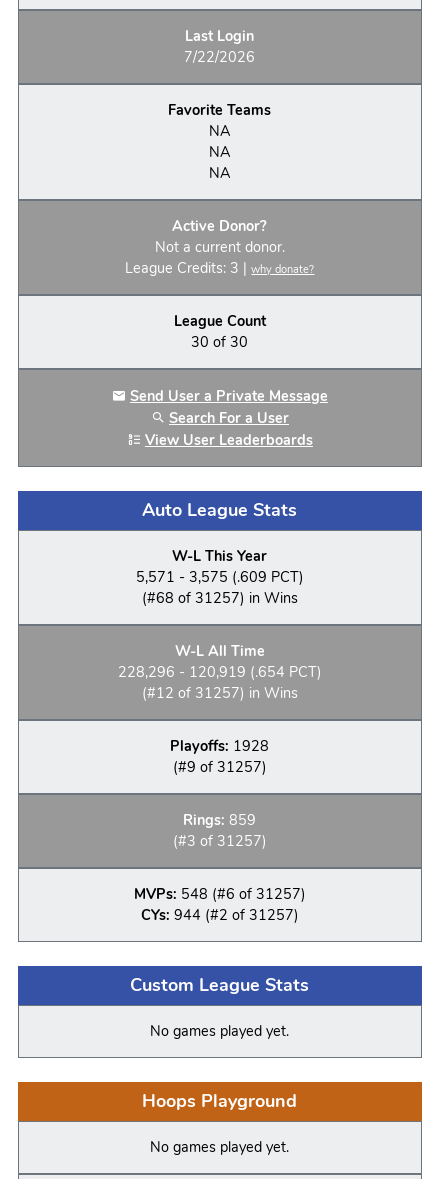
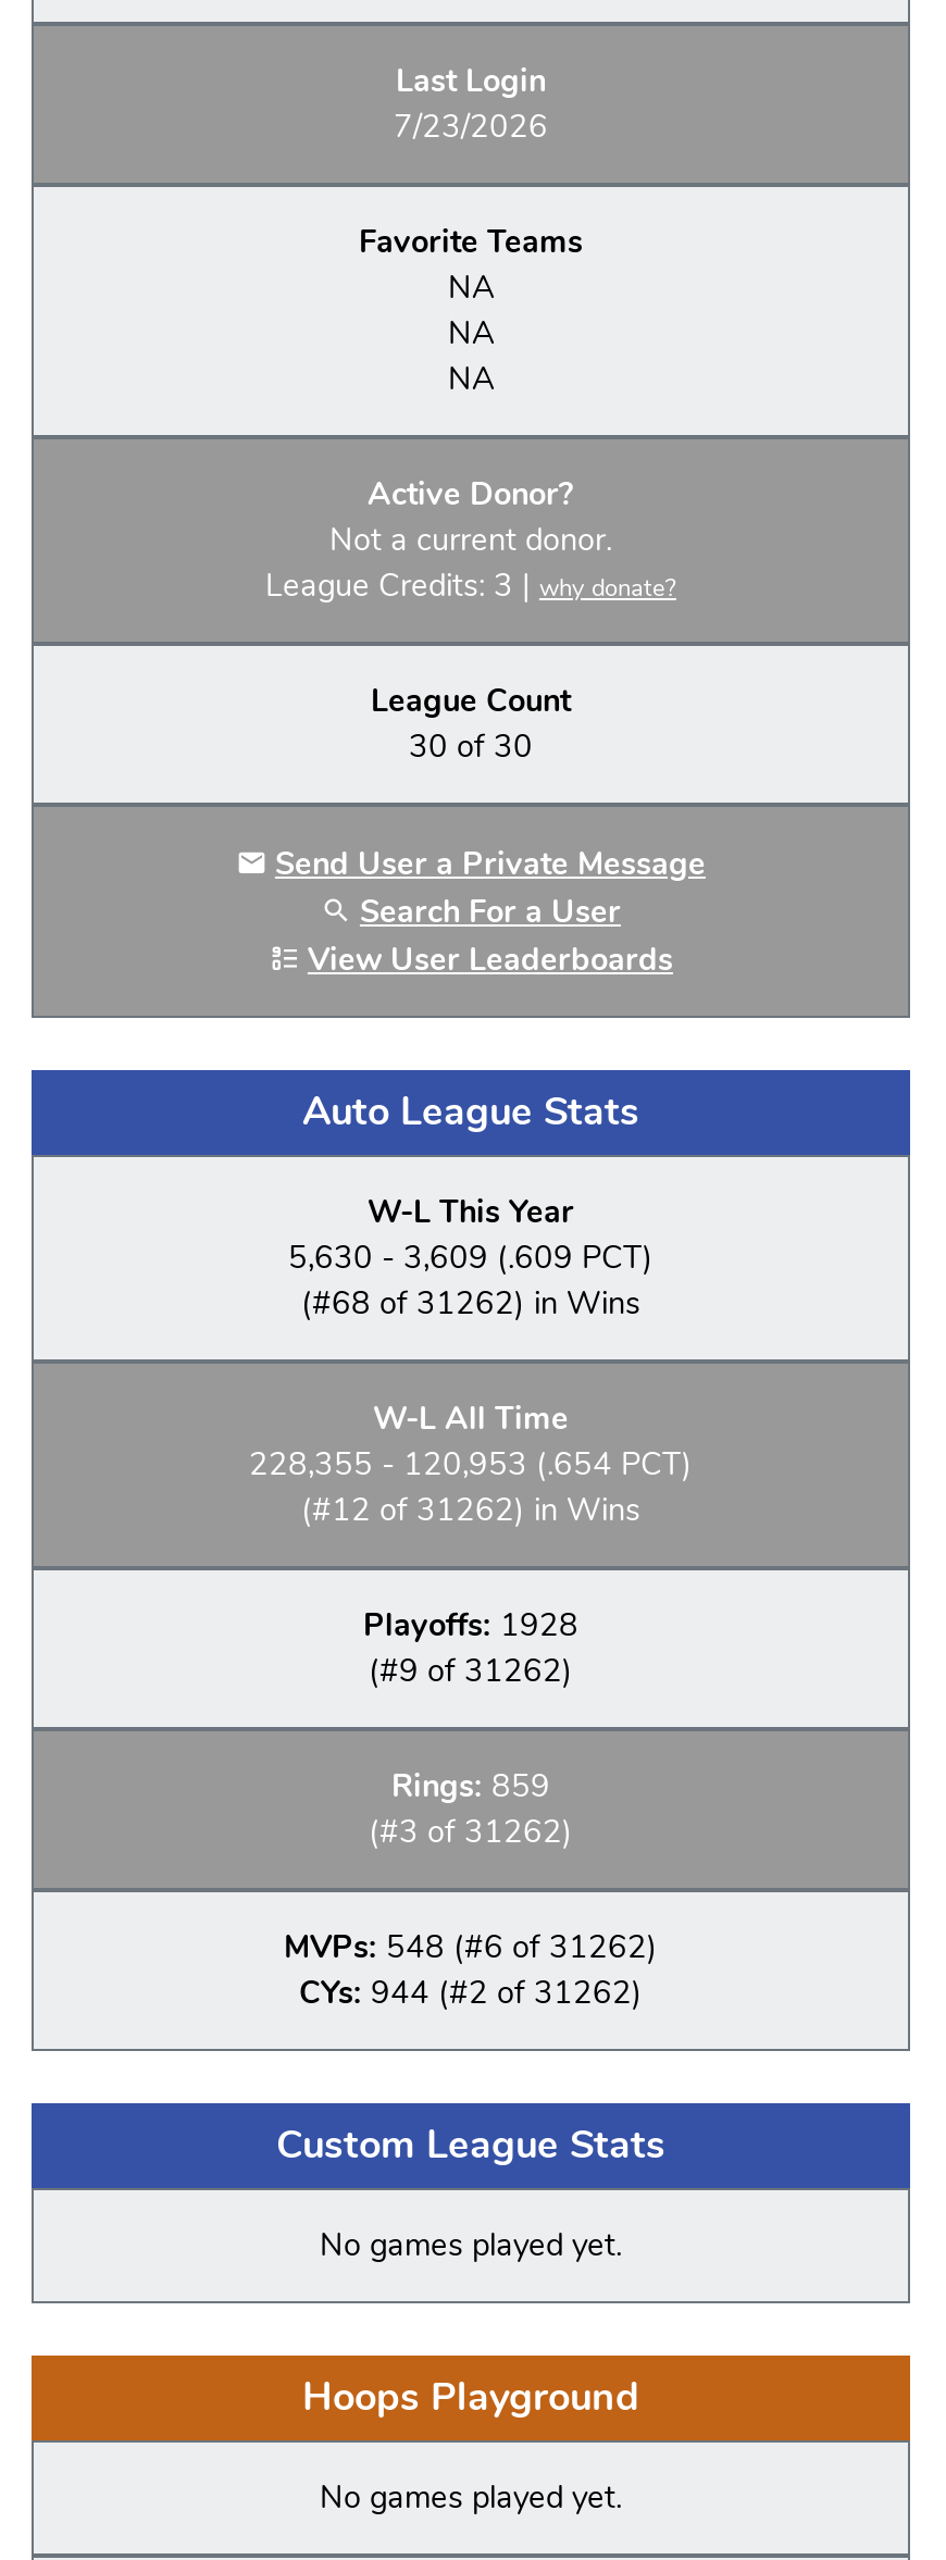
[184,47,255,67] 7/22/2026 -> [394,104,548,148] 7/23/2026
[136,567,304,587] 5,571 - 3,575 (.609 PCT) -> [288,1235,654,1279] 5,630 - 3,609 (.609 PCT)
[142,588,298,608] (#68 of 31257) in Wins -> [301,1281,640,1324] (#68 of 31262) in Wins
[118,662,322,682] 228,296 - 120,919 (.654 PCT) -> [249,1442,693,1485] 228,355 - 120,953 (.654 PCT)
[142,683,298,703] (#12 of 31257) in Wins -> [301,1487,640,1531] (#12 of 31262) in Wins
[173,757,267,777] (#9 of 31257) -> [369,1648,573,1692] (#9 of 31262)
[173,831,267,851] (#3 of 31257) -> [369,1809,573,1853] (#3 of 31262)
[134,884,306,904] MVPs: 548 (#6 of 31257) -> [284,1925,658,1968] MVPs: 548 (#6 of 31262)
[141,905,299,925] CYs: 944 (#2 of 31257) -> [299,1970,643,2014] CYs: 944 (#2 of 31262)

